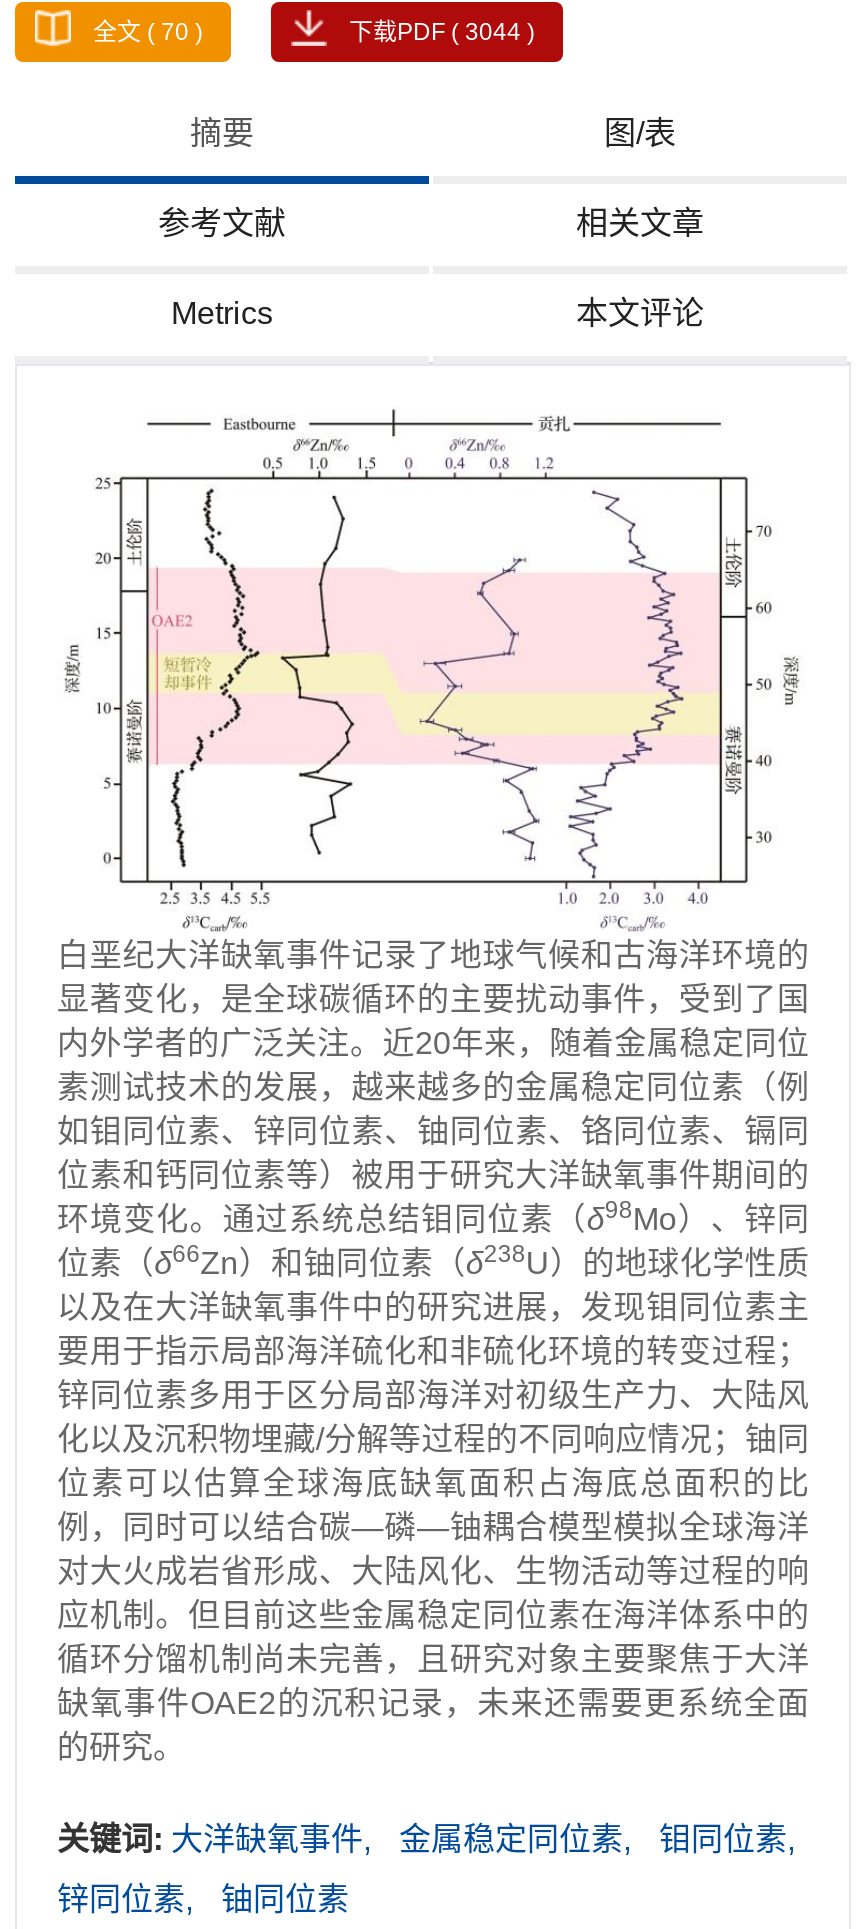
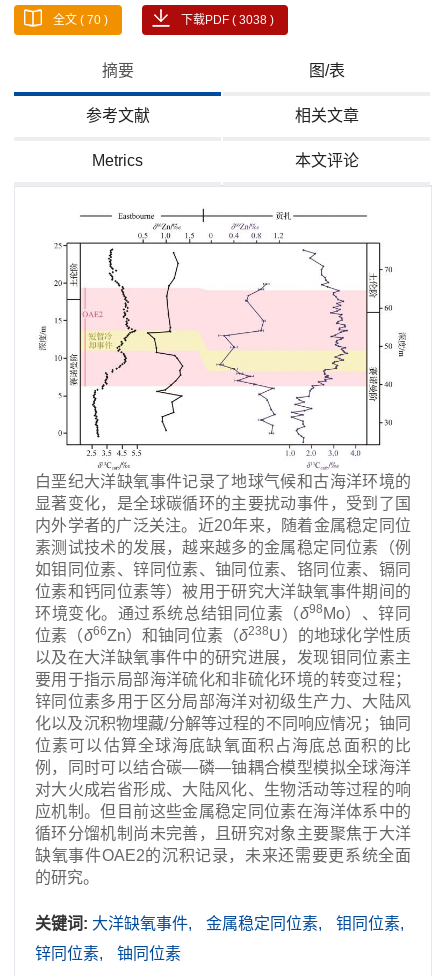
[349,17,535,45] 下载PDF ( 3044 ) -> [181,12,274,26] 下载PDF ( 3038 )

